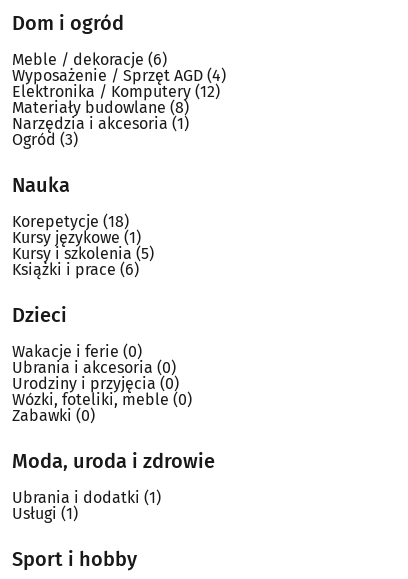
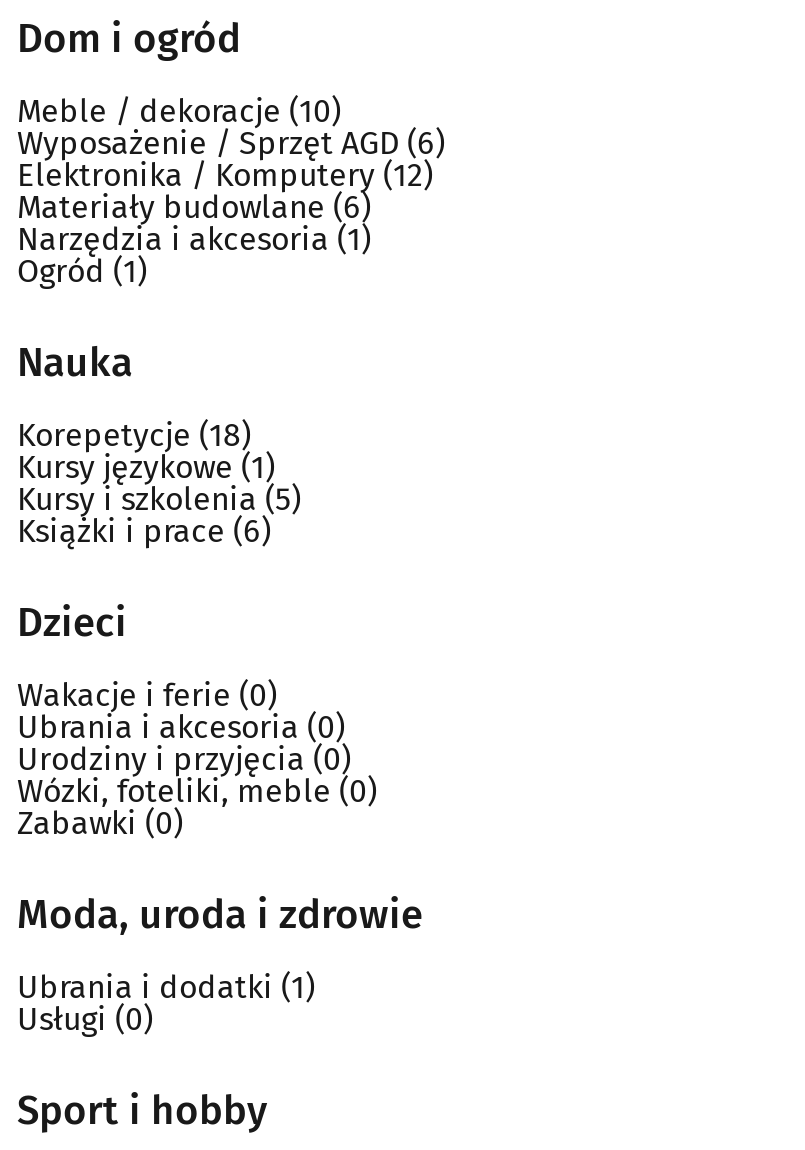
[12,49,167,68] Meble / dekoracje (6) -> [17,91,341,129] Meble / dekoracje (10)
[12,65,226,84] Wyposażenie / Sprzęt AGD (4) -> [17,123,445,161] Wyposażenie / Sprzęt AGD (6)
[12,97,189,116] Materiały budowlane(8) -> [17,187,371,225] Materiały budowlane(6)
[12,129,78,148] Ogród(3) -> [17,251,147,289] Ogród(1)
[12,503,78,522] Usługi(1) -> [17,999,153,1037] Usługi(0)

